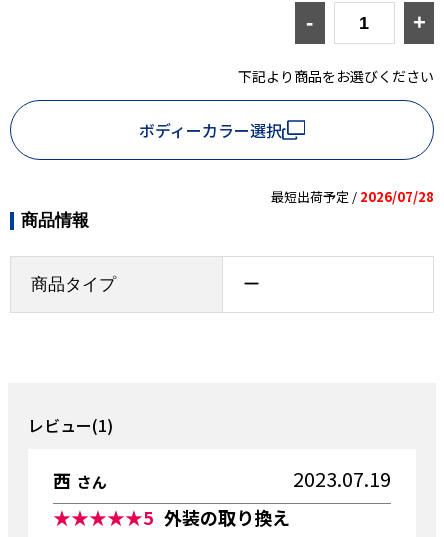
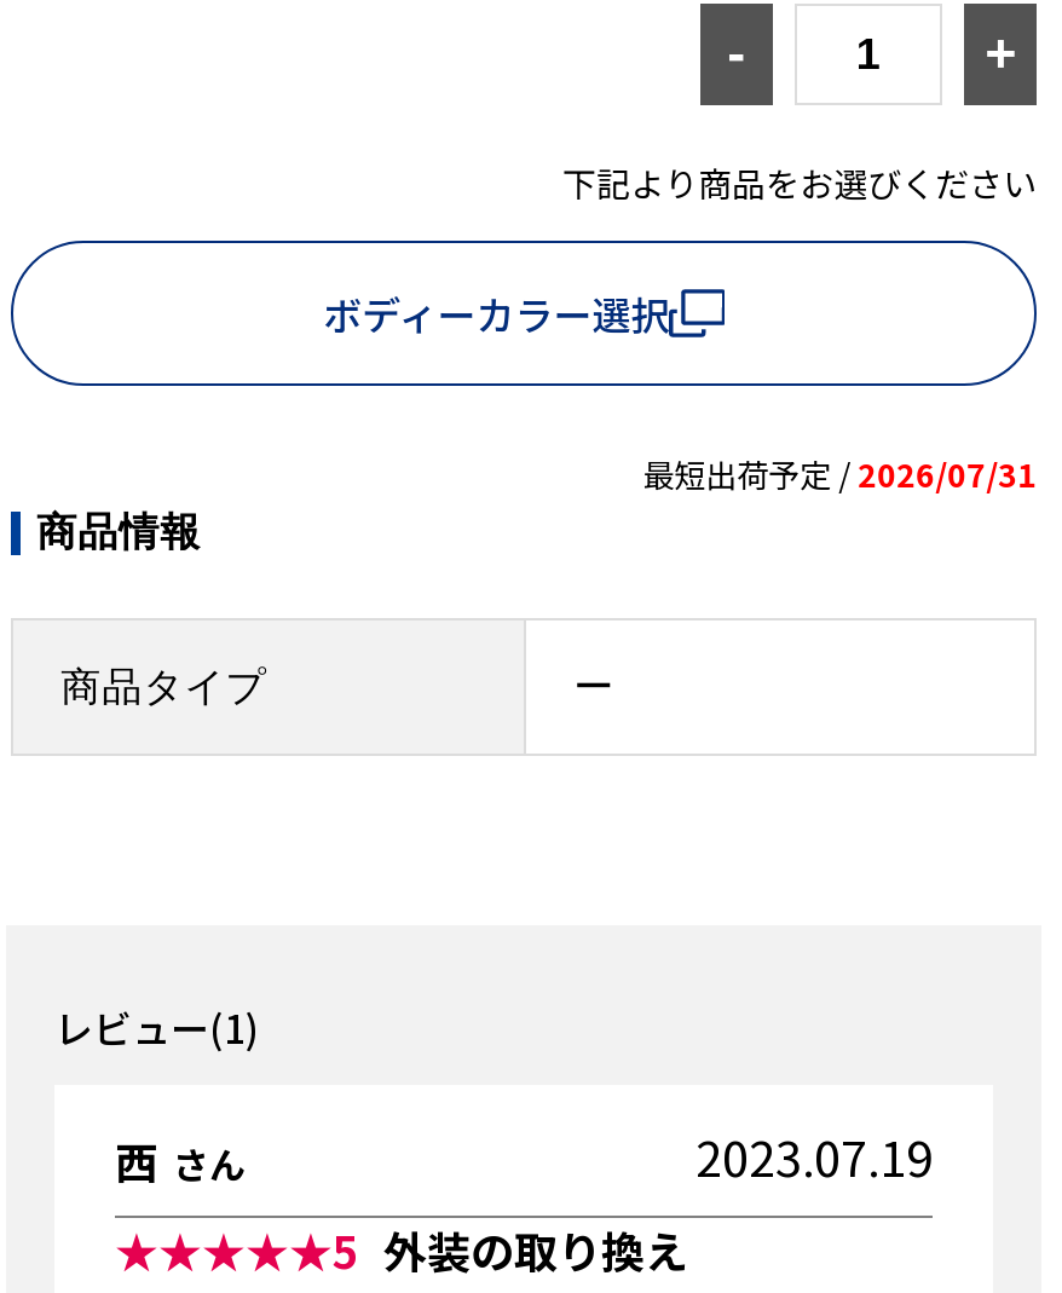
[271,187,434,206] 最短出荷予定 / 2026/07/28 -> [643,450,1037,496] 最短出荷予定 / 2026/07/31

